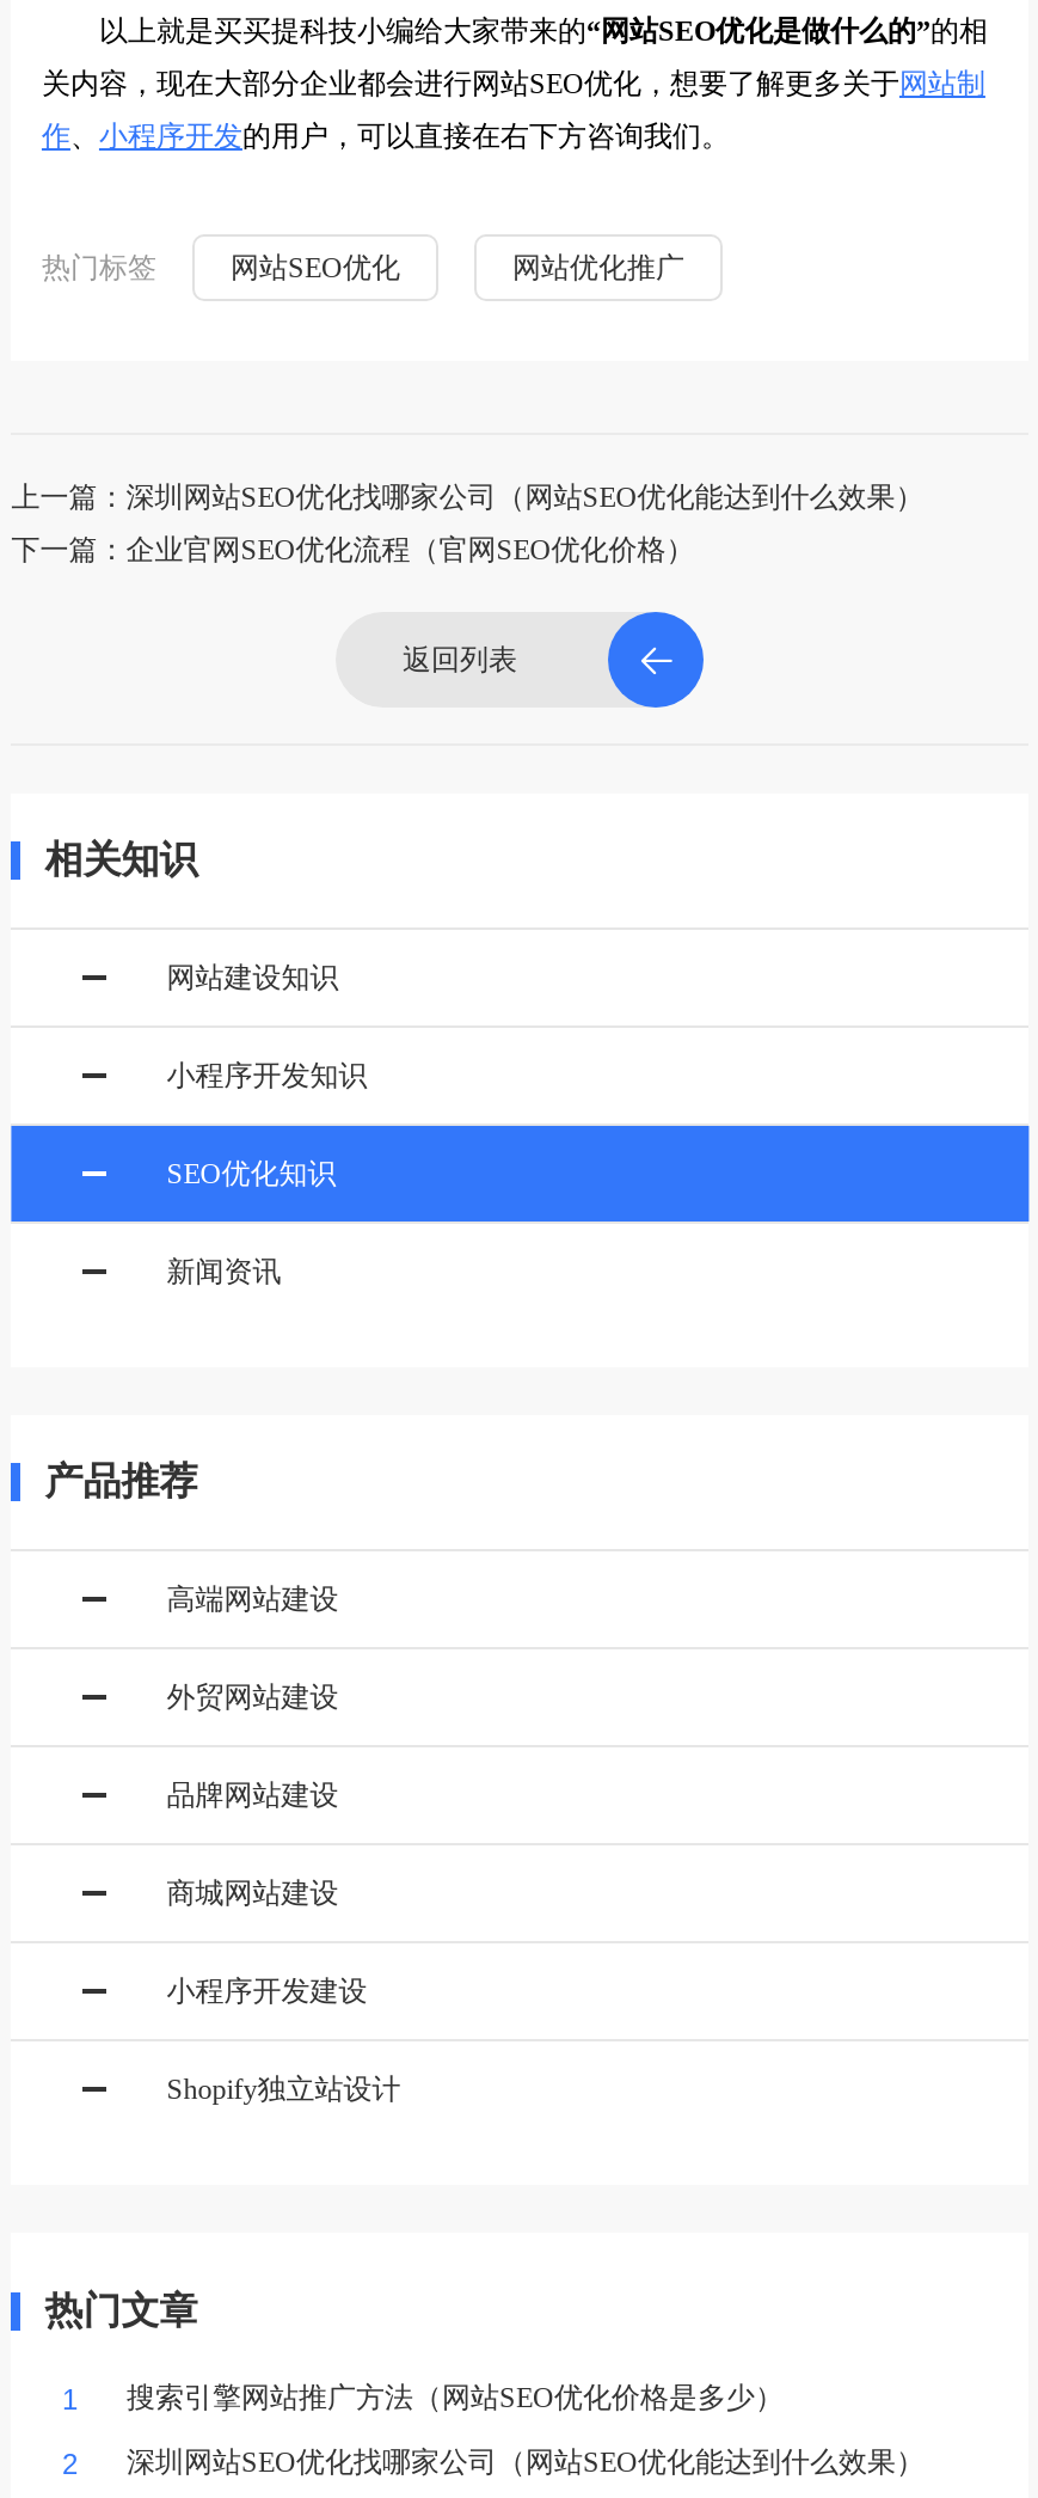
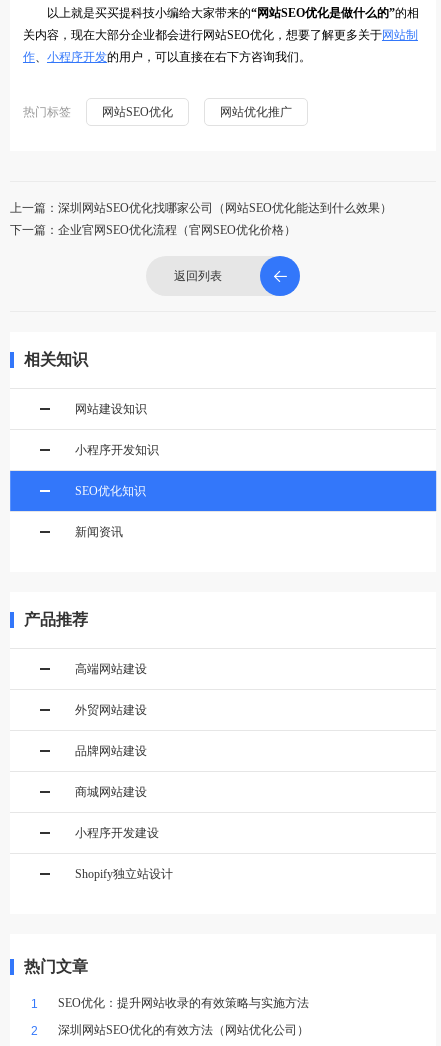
[127,2381,784,2414] 搜索引擎网站推广方法（网站SEO优化价格是多少） -> [58,996,309,1010] SEO优化：提升网站收录的有效策略与实施方法
[127,2445,925,2479] 深圳网站SEO优化找哪家公司（网站SEO优化能达到什么效果） -> [58,1023,309,1037] 深圳网站SEO优化的有效方法（网站优化公司）

